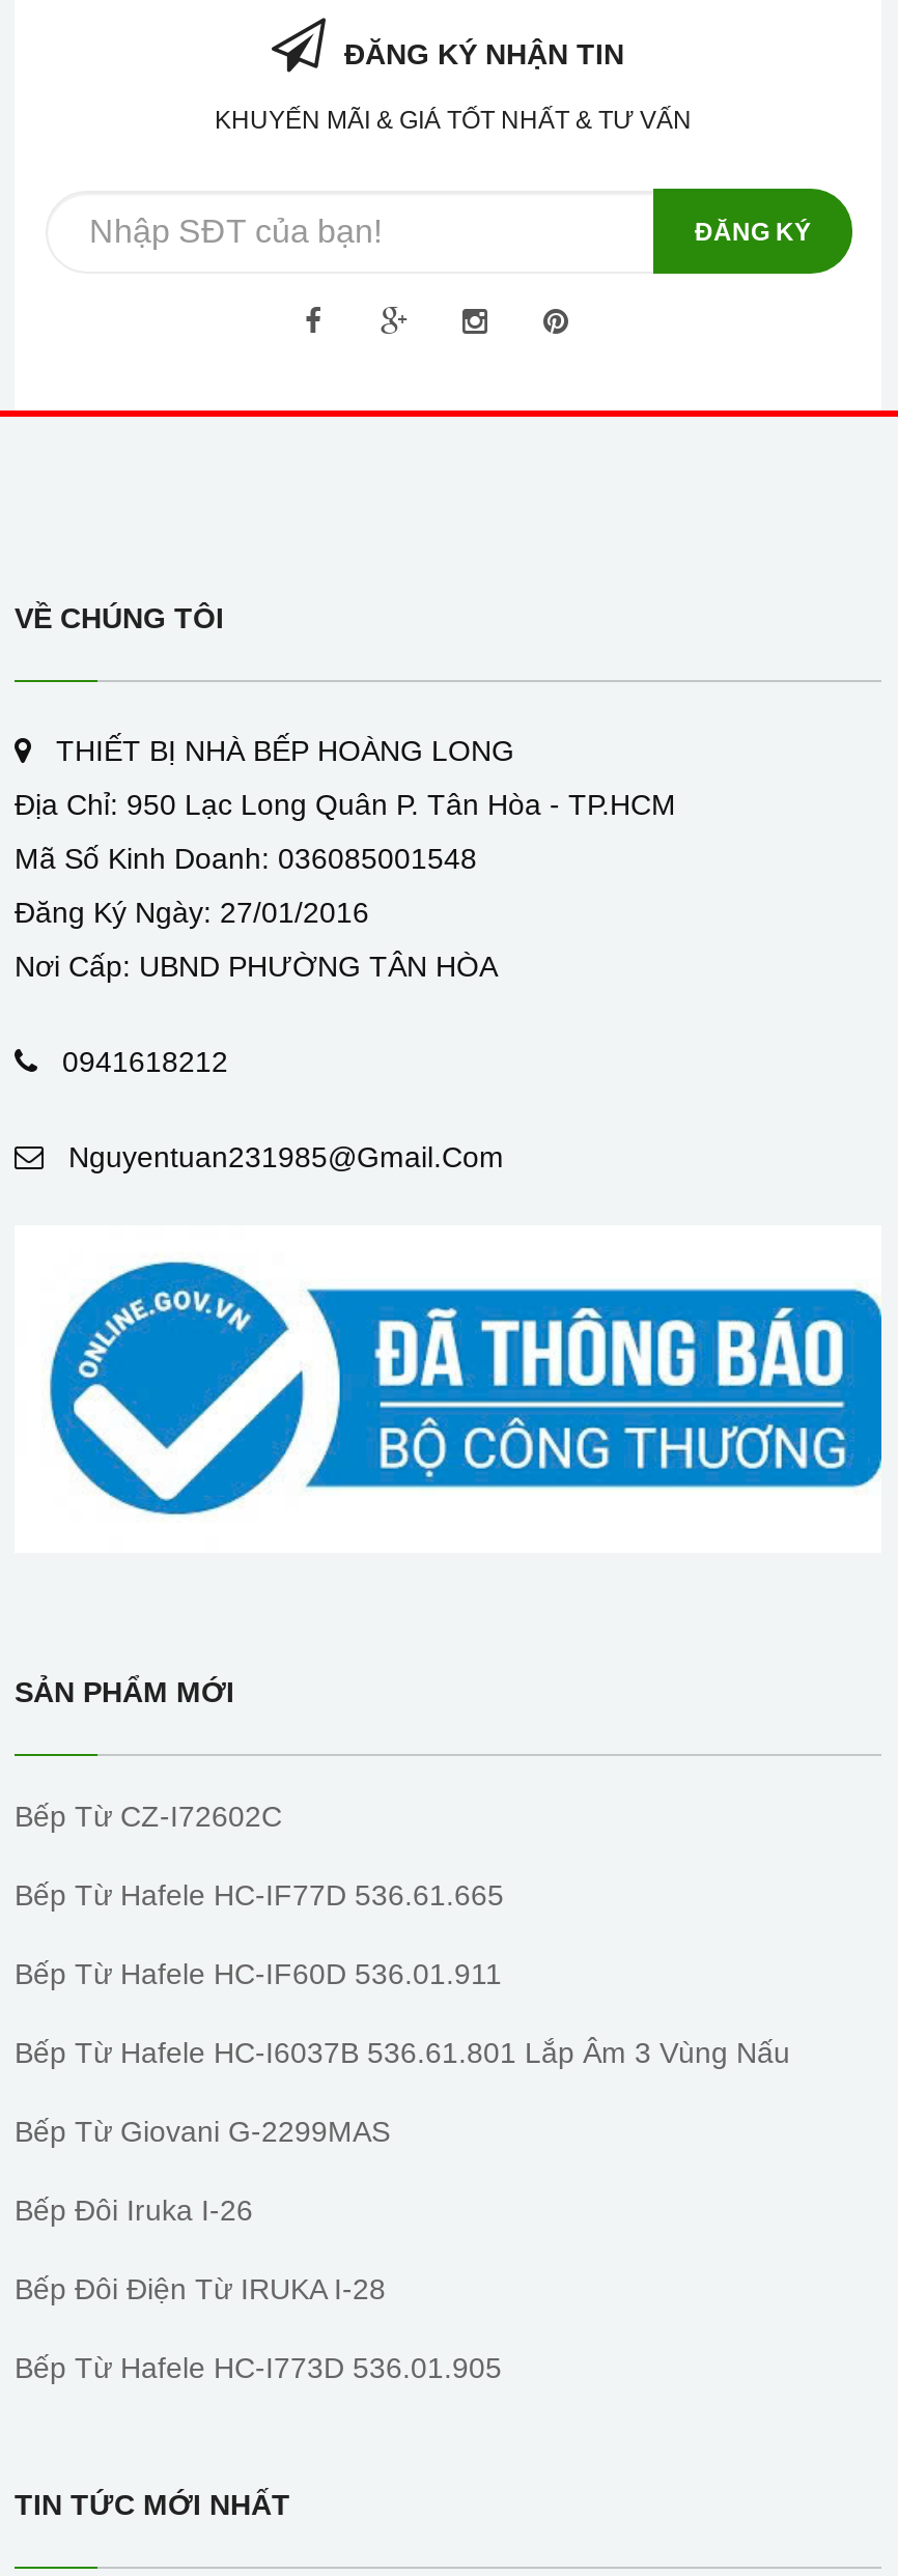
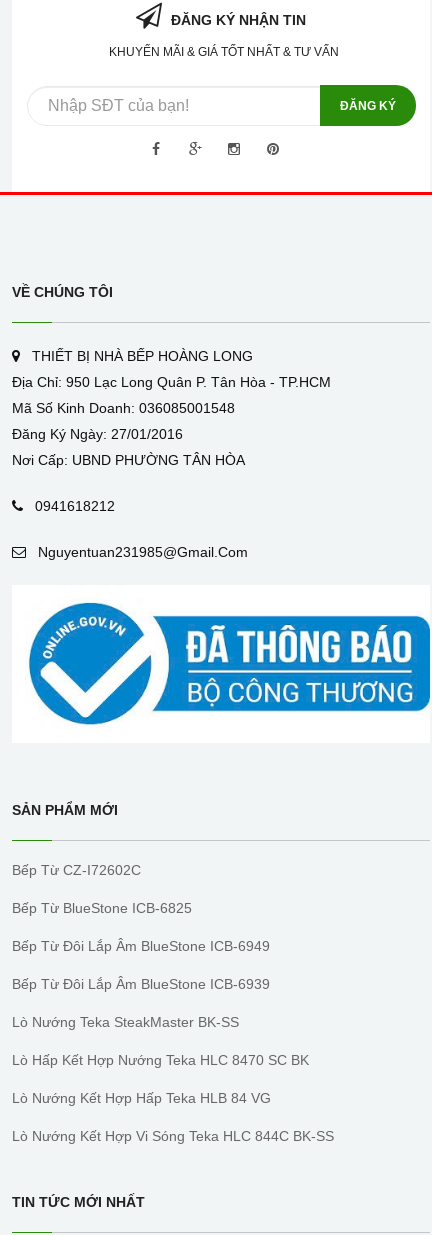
[15,1879,504,1912] Bếp Từ Hafele HC-IF77D 536.61.665 -> [12,900,192,916] Bếp Từ BlueStone ICB-6825
[15,1958,502,1991] Bếp Từ Hafele HC-IF60D 536.01.911 -> [12,938,270,954] Bếp Từ Đôi Lắp Âm BlueStone ICB-6949
[15,2037,790,2070] Bếp Từ Hafele HC-I6037B 536.61.801 Lắp Âm 3 Vùng Nấu -> [12,976,270,992] Bếp Từ Đôi Lắp Âm BlueStone ICB-6939
[15,2116,390,2149] Bếp Từ Giovani G-2299MAS -> [12,1014,239,1030] Lò Nướng Teka SteakMaster BK-SS
[15,2194,253,2227] Bếp Đôi Iruka I-26 -> [12,1052,309,1068] Lò Hấp Kết Hợp Nướng Teka HLC 8470 SC BK
[15,2273,386,2306] Bếp Đôi Điện Từ IRUKA I-28 -> [12,1090,271,1106] Lò Nướng Kết Hợp Hấp Teka HLB 84 VG
[15,2352,502,2385] Bếp Từ Hafele HC-I773D 536.01.905 -> [12,1128,334,1144] Lò Nướng Kết Hợp Vi Sóng Teka HLC 844C BK-SS

